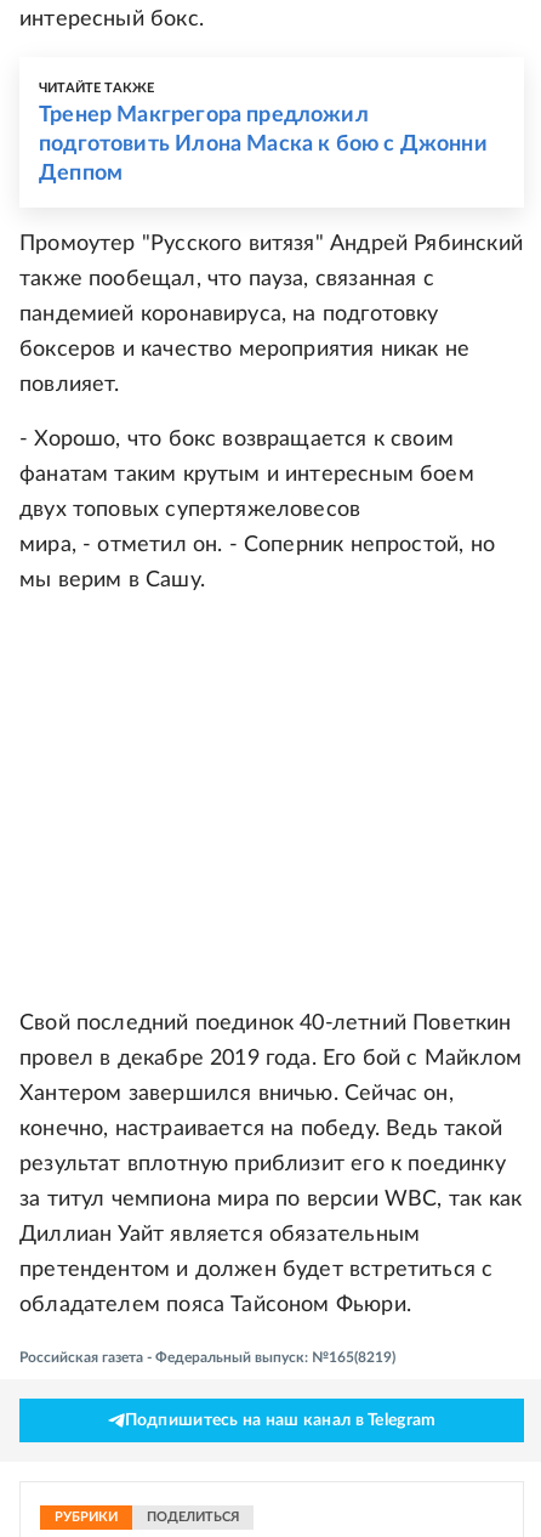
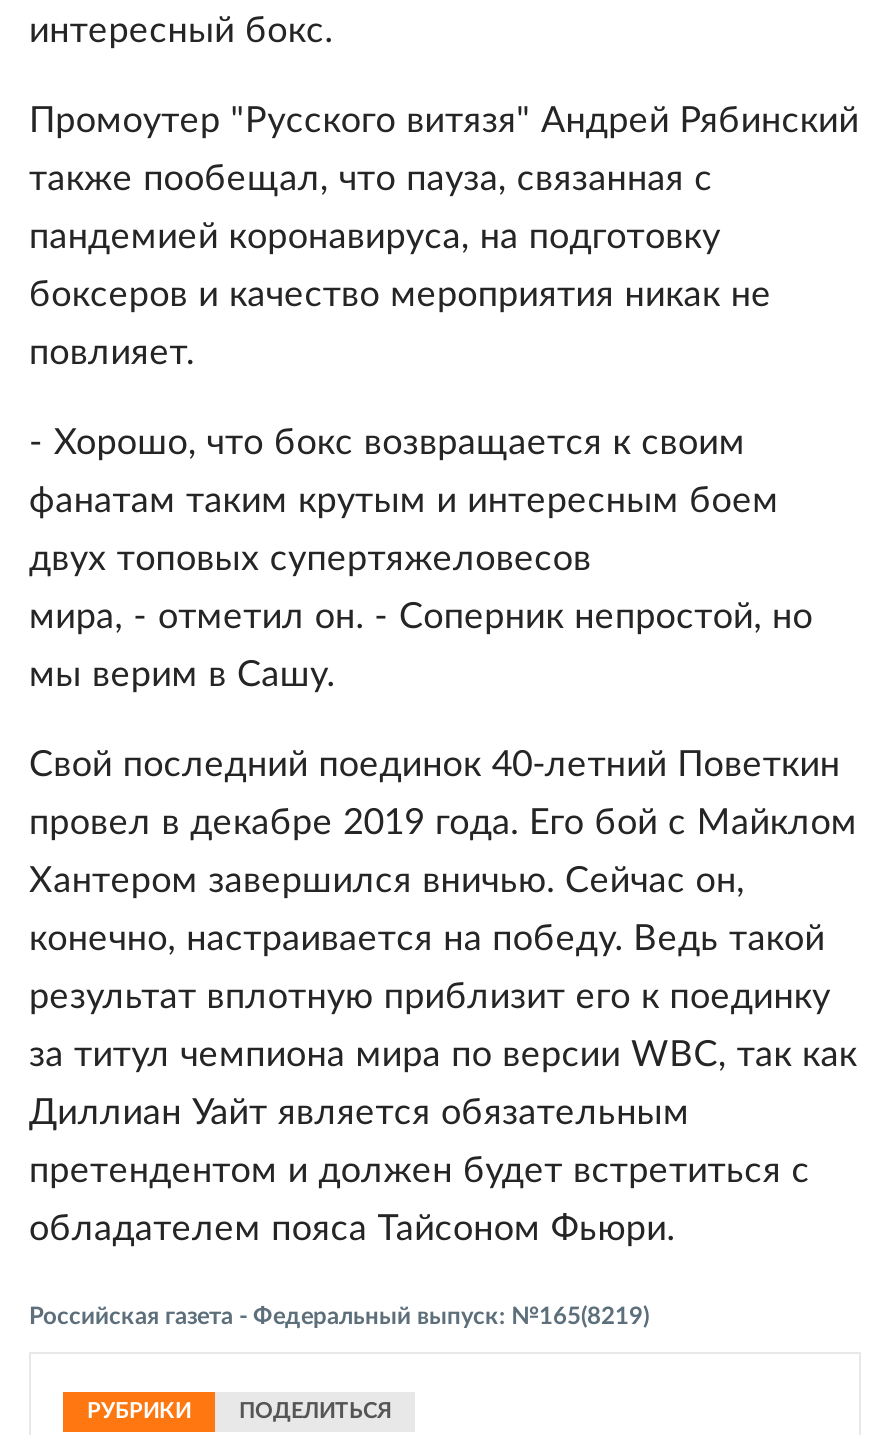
[39,82,487,185] ЧИТАЙТЕ ТАКЖЕ | Тренер Макгрегора предложил | подготовить Илона Маска к бою с Джонни | Деппом -> none
[124,1412,436,1429] Подпишитесь на наш канал в Telegram -> none

